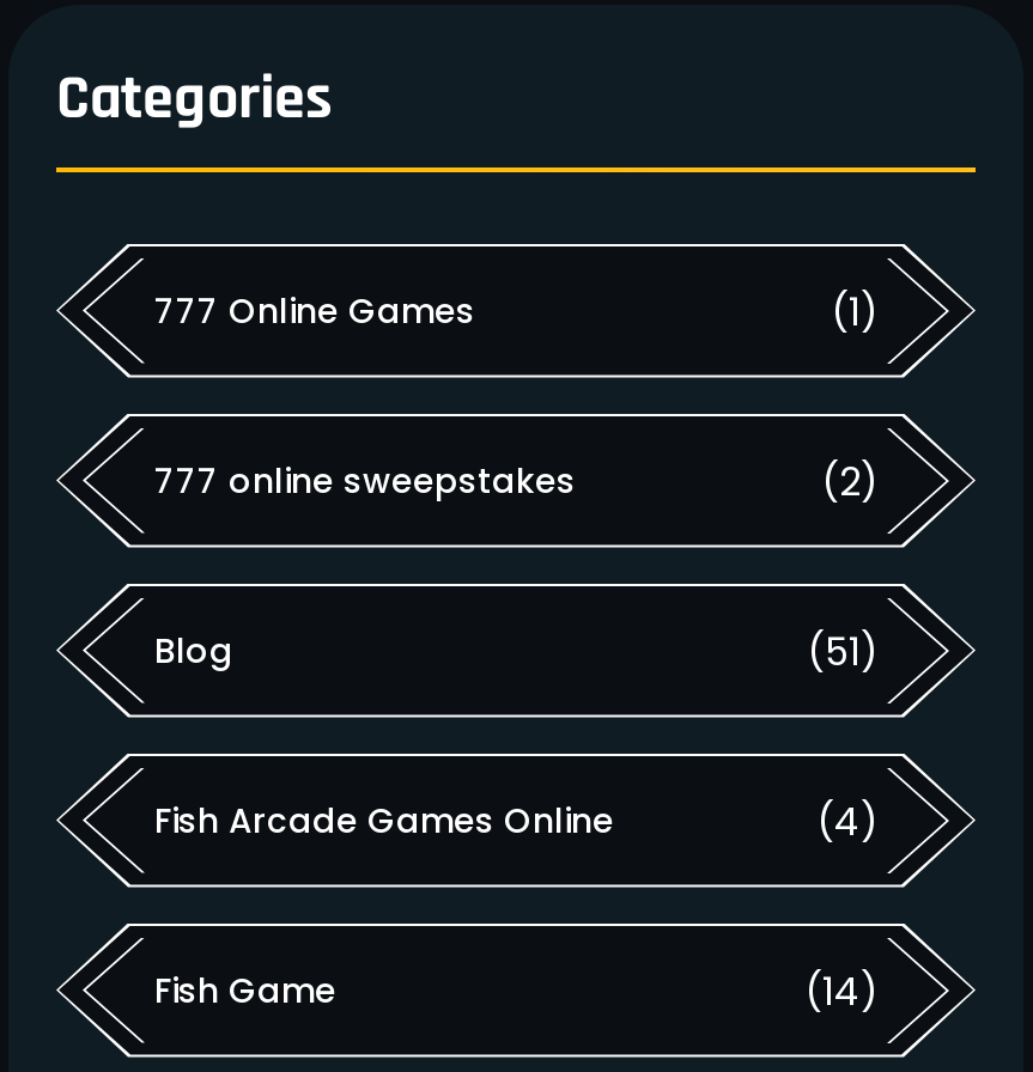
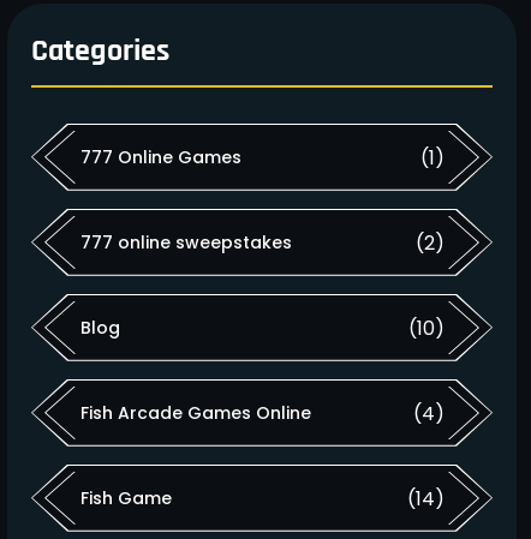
[808,624,880,679] (51) -> [408,314,445,342] (10)

